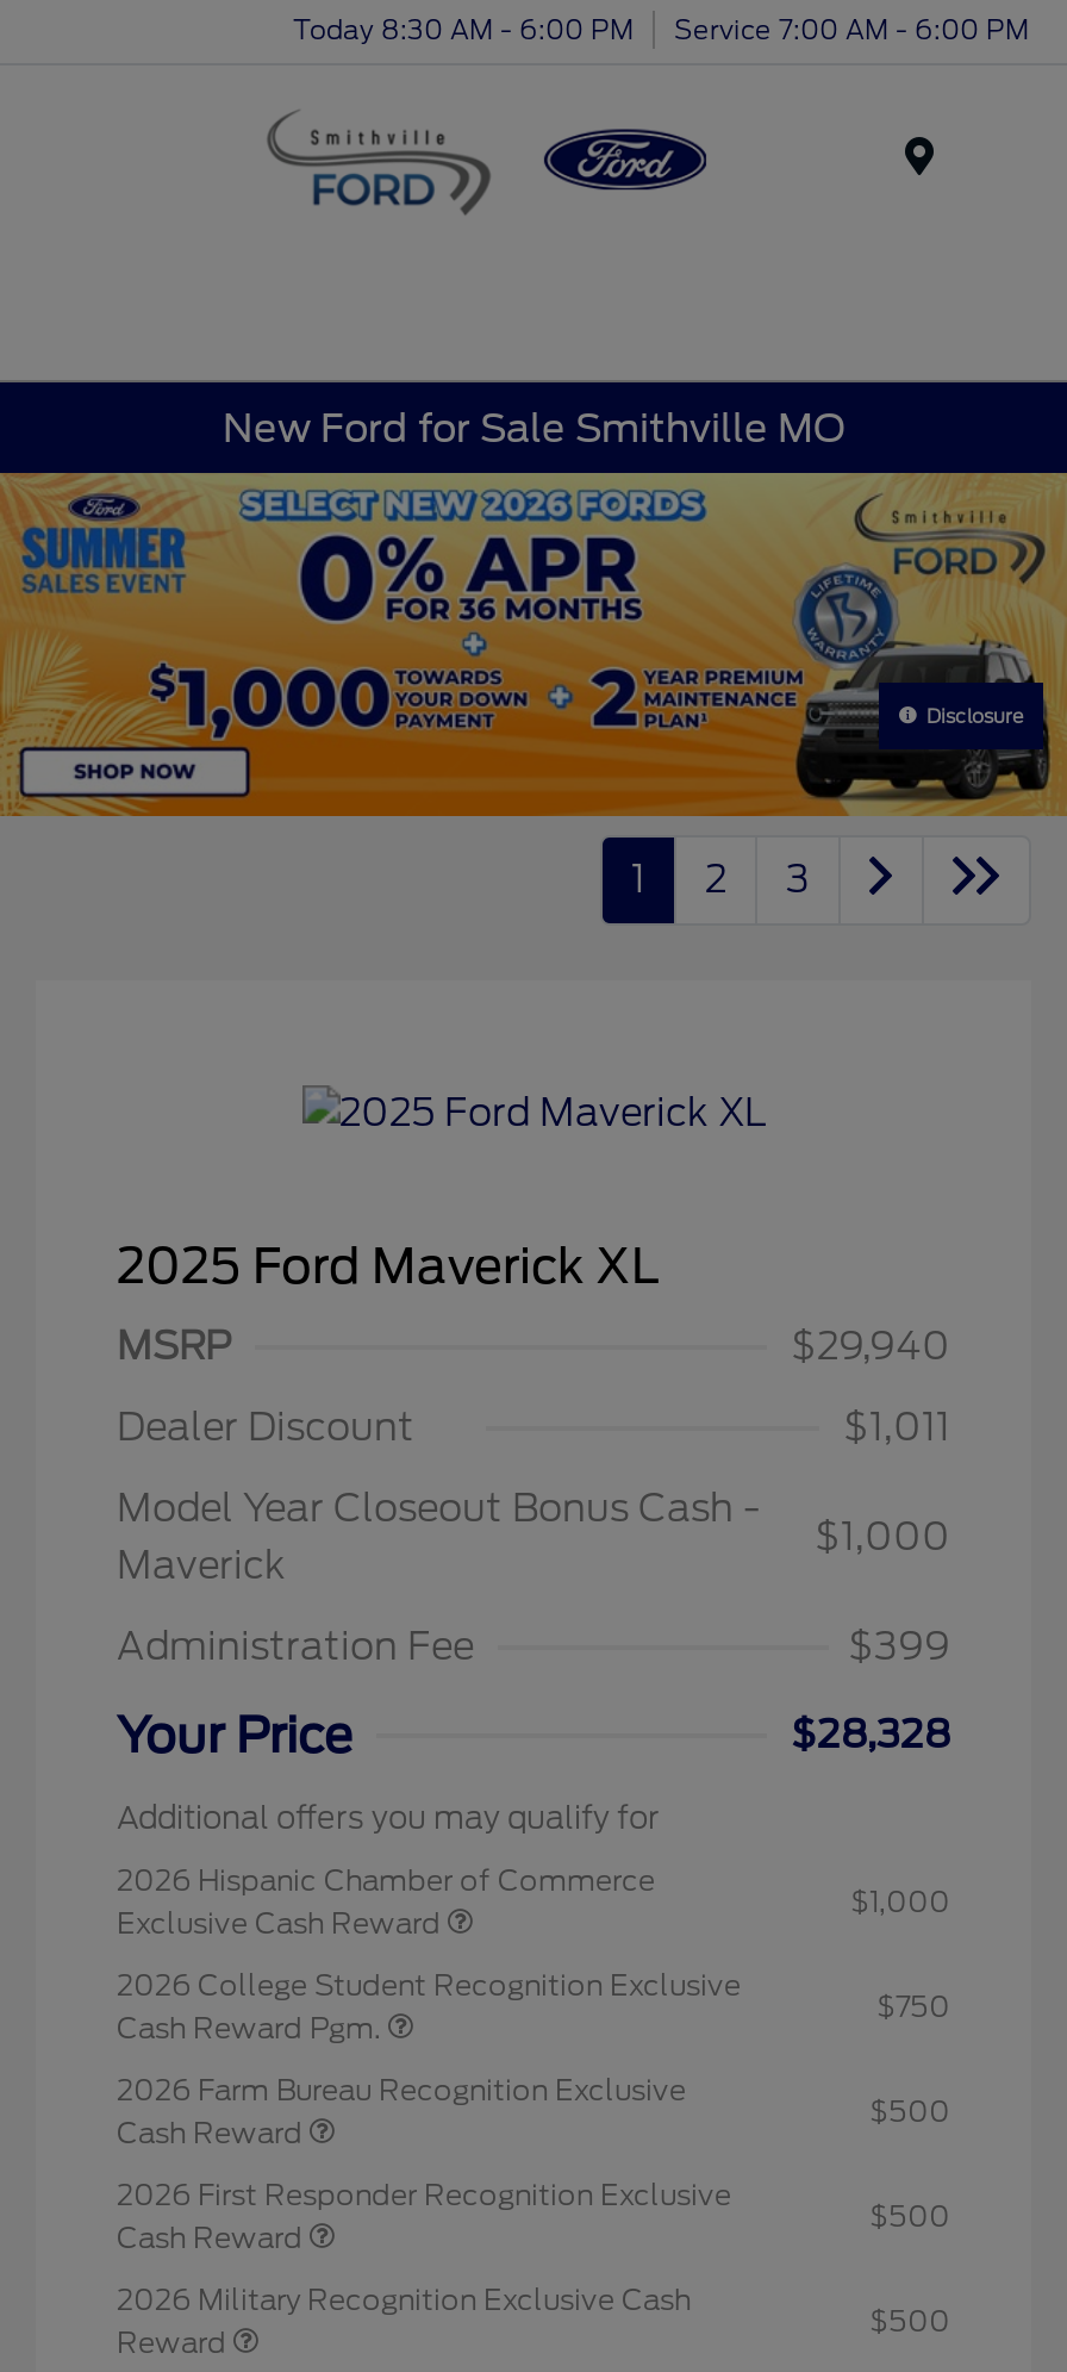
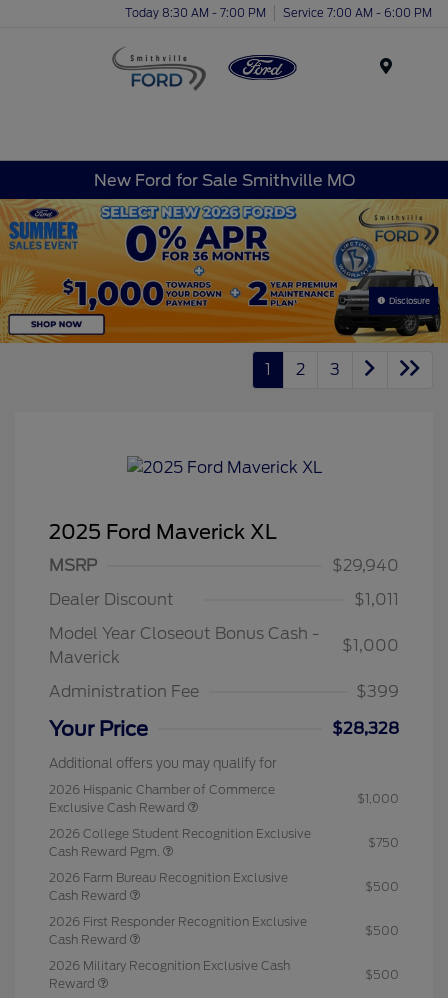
[293,12,1029,45] Today 8:30 AM - 6:00 PM Service 7:00 AM - 6:00 PM -> [125,5,432,19] Today 8:30 AM - 7:00 PM Service 7:00 AM - 6:00 PM

